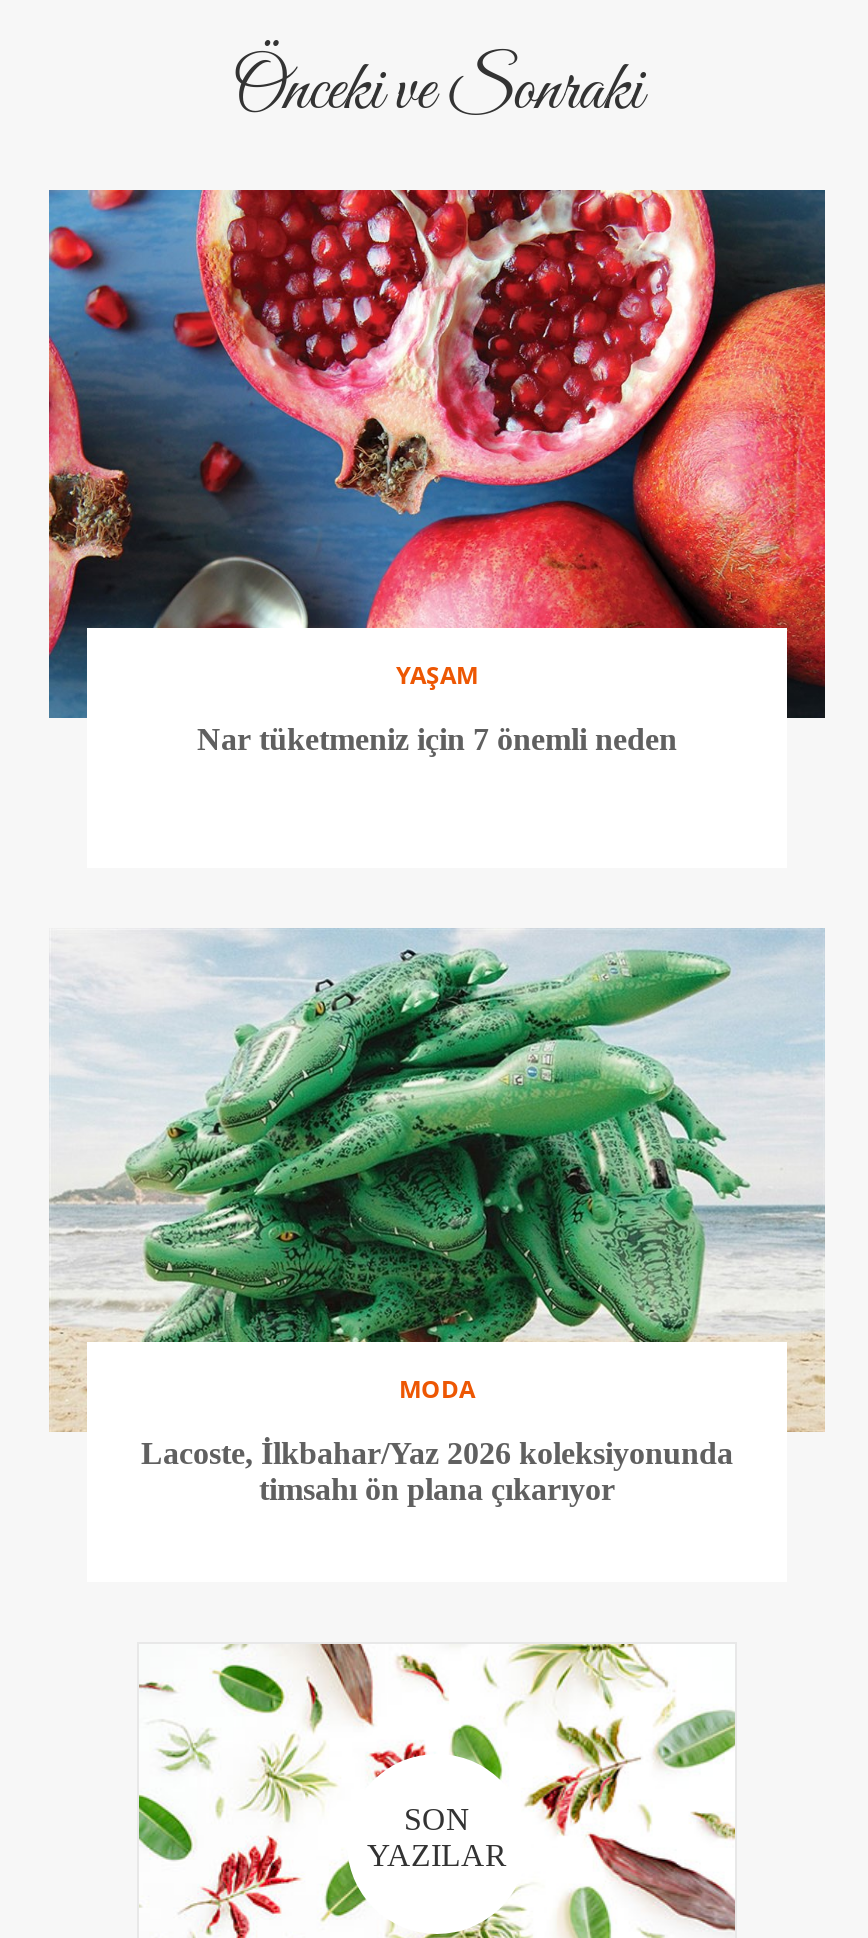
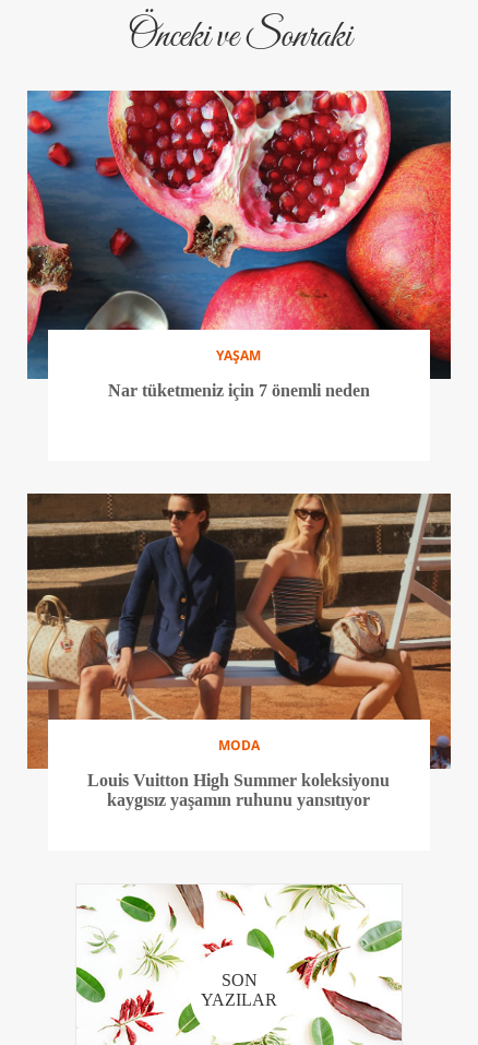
[49,928,825,1505] [image] | Lacoste, İlkbahar/Yaz 2026 koleksiyonunda | timsahı ön plana çıkarıyor -> [26,492,452,809] [image] | Louis Vuitton High Summer koleksiyonu | kaygısız yaşamın ruhunu yansıtıyor

